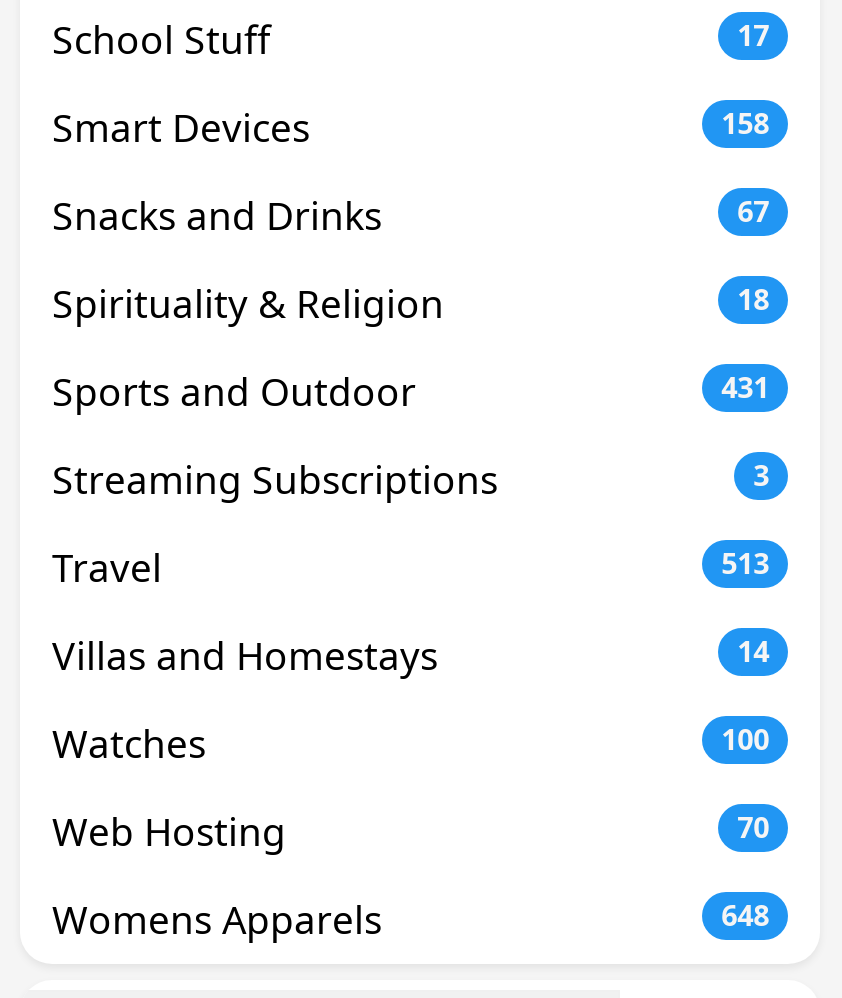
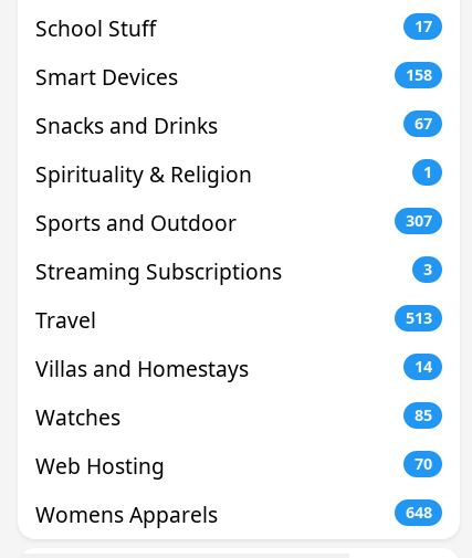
[737,280,769,318] 18 -> [423,161,432,182] 1
[721,368,769,406] 431 -> [405,210,432,231] 307
[721,720,769,758] 100 -> [414,405,432,426] 85

